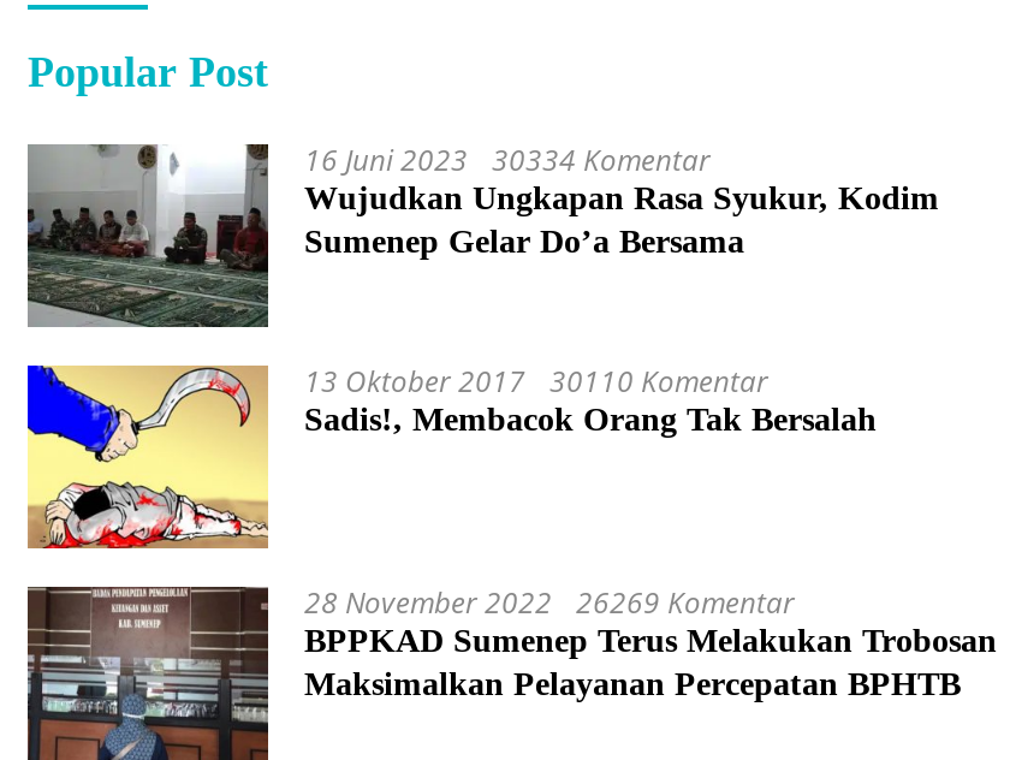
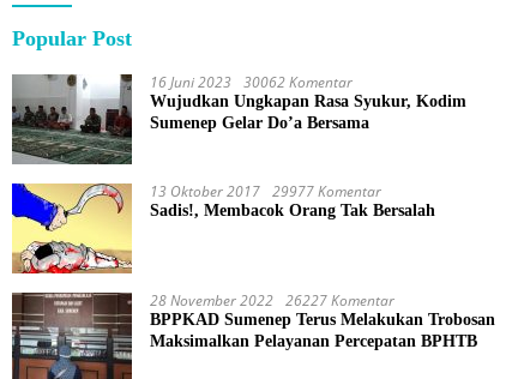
[304,140,711,181] 16 Juni 2023 30334 Komentar -> [150,72,353,92] 16 Juni 2023 30062 Komentar
[304,361,768,402] 13 Oktober 2017 30110 Komentar -> [150,181,381,202] 13 Oktober 2017 29977 Komentar
[304,582,795,623] 28 November 2022 26269 Komentar -> [150,290,394,311] 28 November 2022 26227 Komentar

